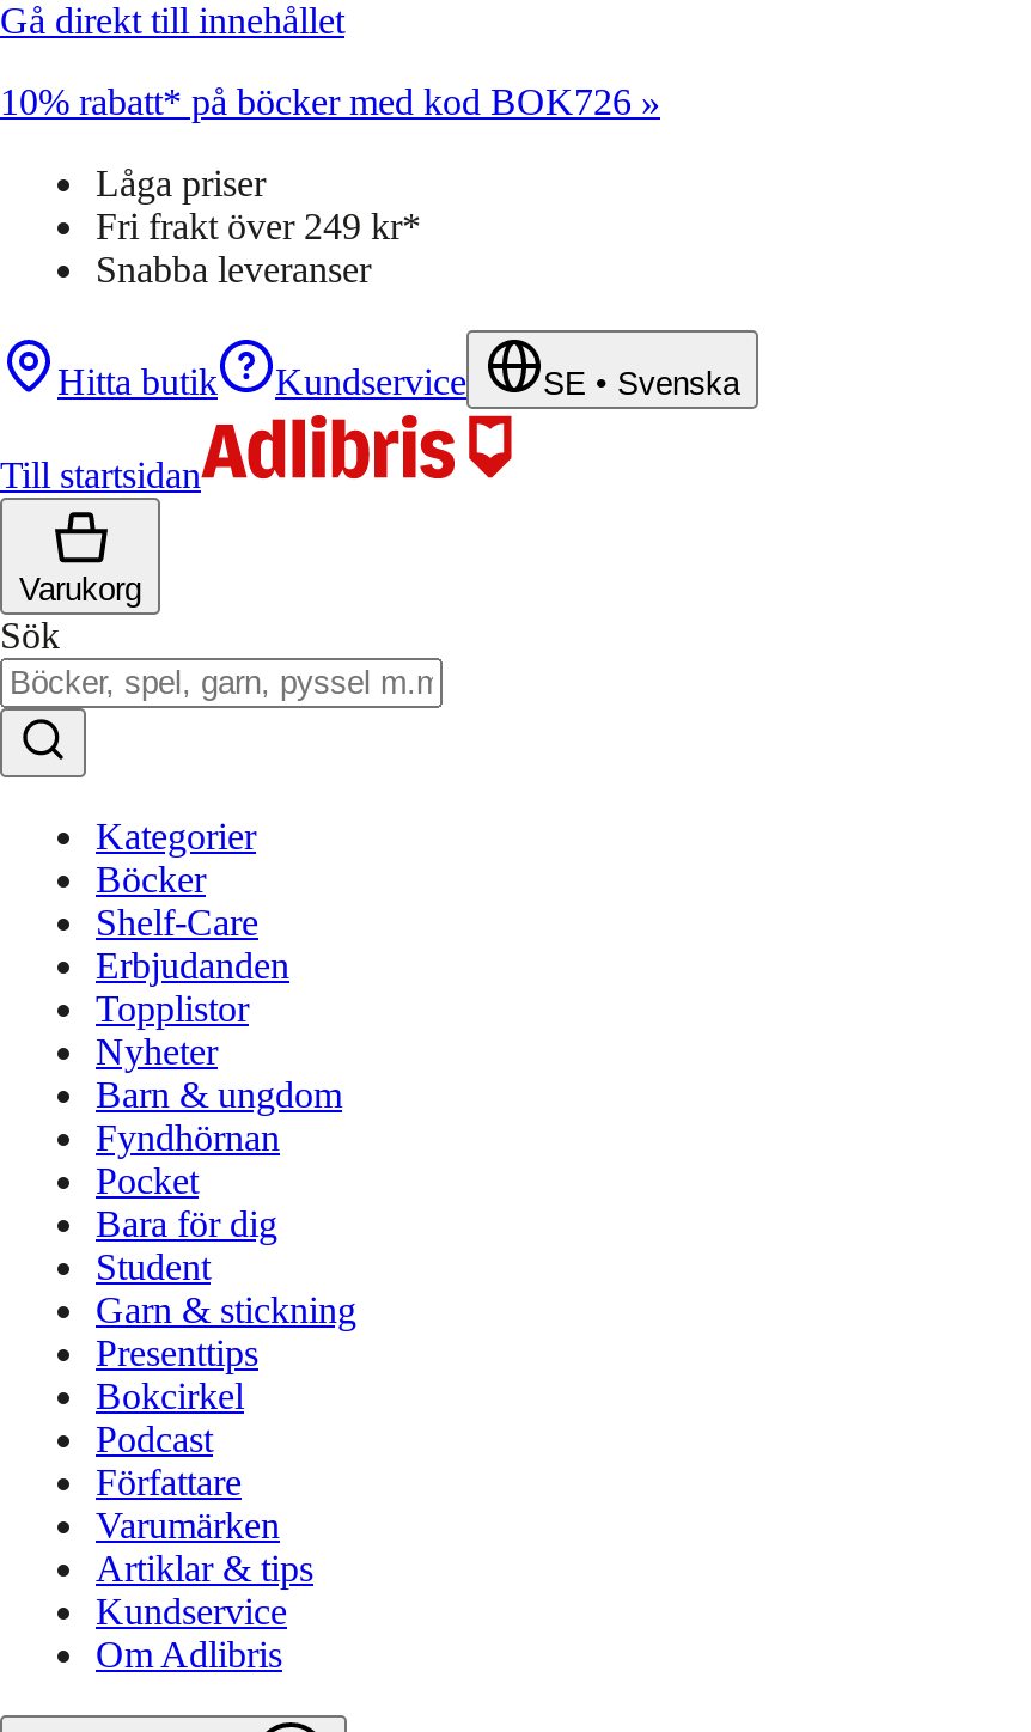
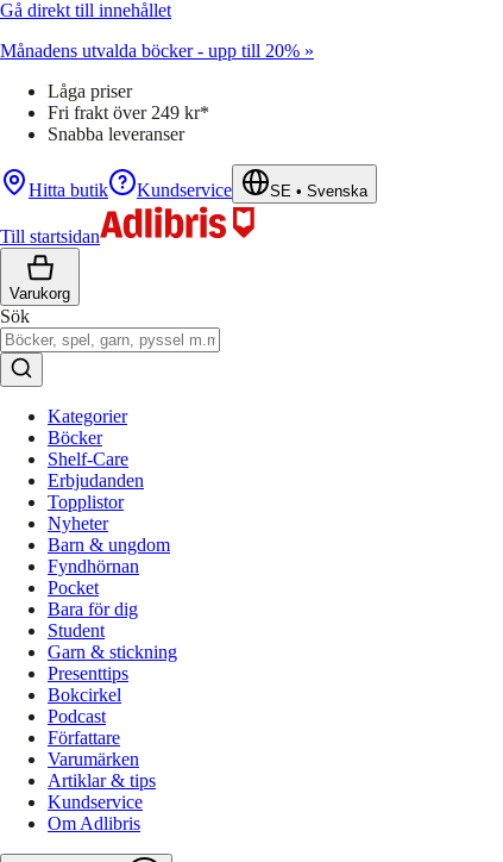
[0,81,660,122] 10% rabatt* på böcker med kod BOK726 » -> [0,40,314,61] Månadens utvalda böcker - upp till 20% »

